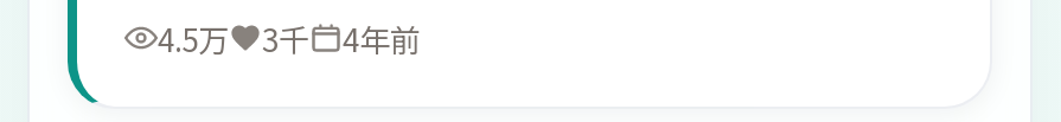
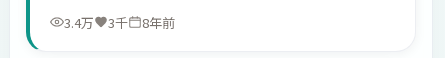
[158,16,229,61] 4.5万 -> [64,13,94,32] 3.4万
[343,16,421,61] 4年前 -> [142,13,175,32] 8年前

